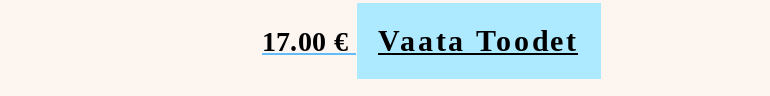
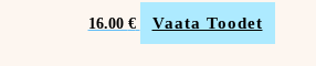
[262,25,578,57] 17.00 € Vaata Toodet -> [88,14,262,32] 16.00 € Vaata Toodet

